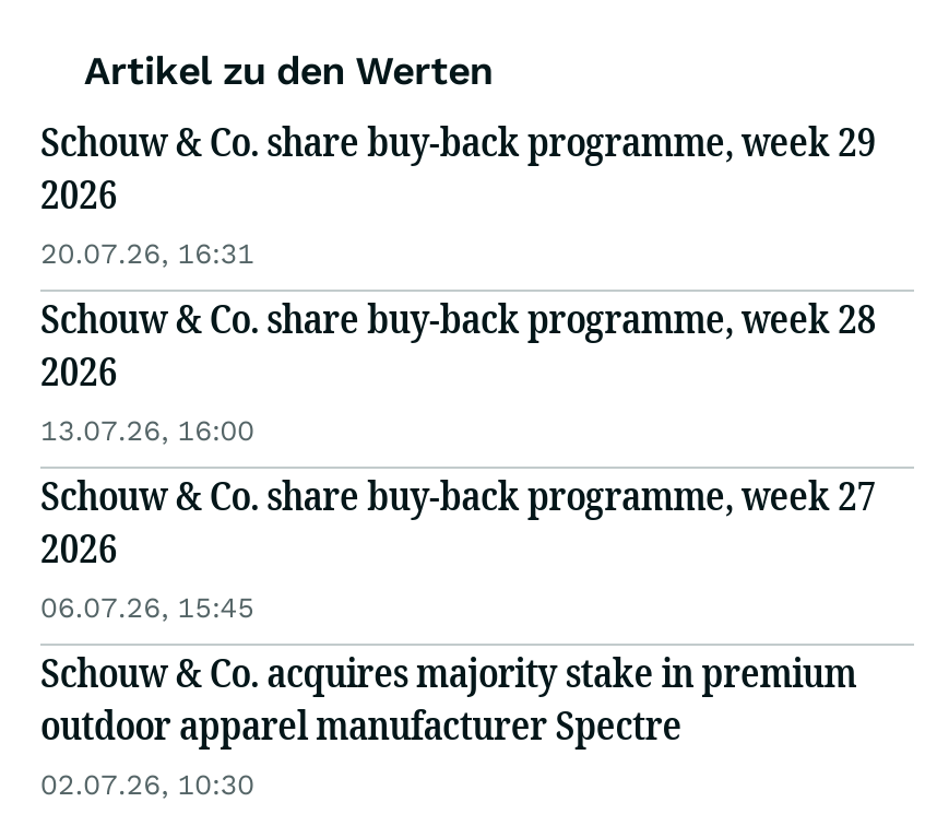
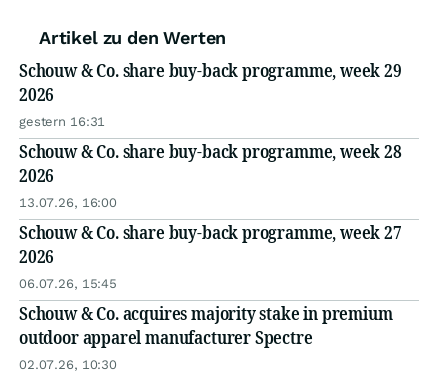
[40,237,255,270] 20.07.26, 16:31 -> [19,114,105,129] gestern 16:31

